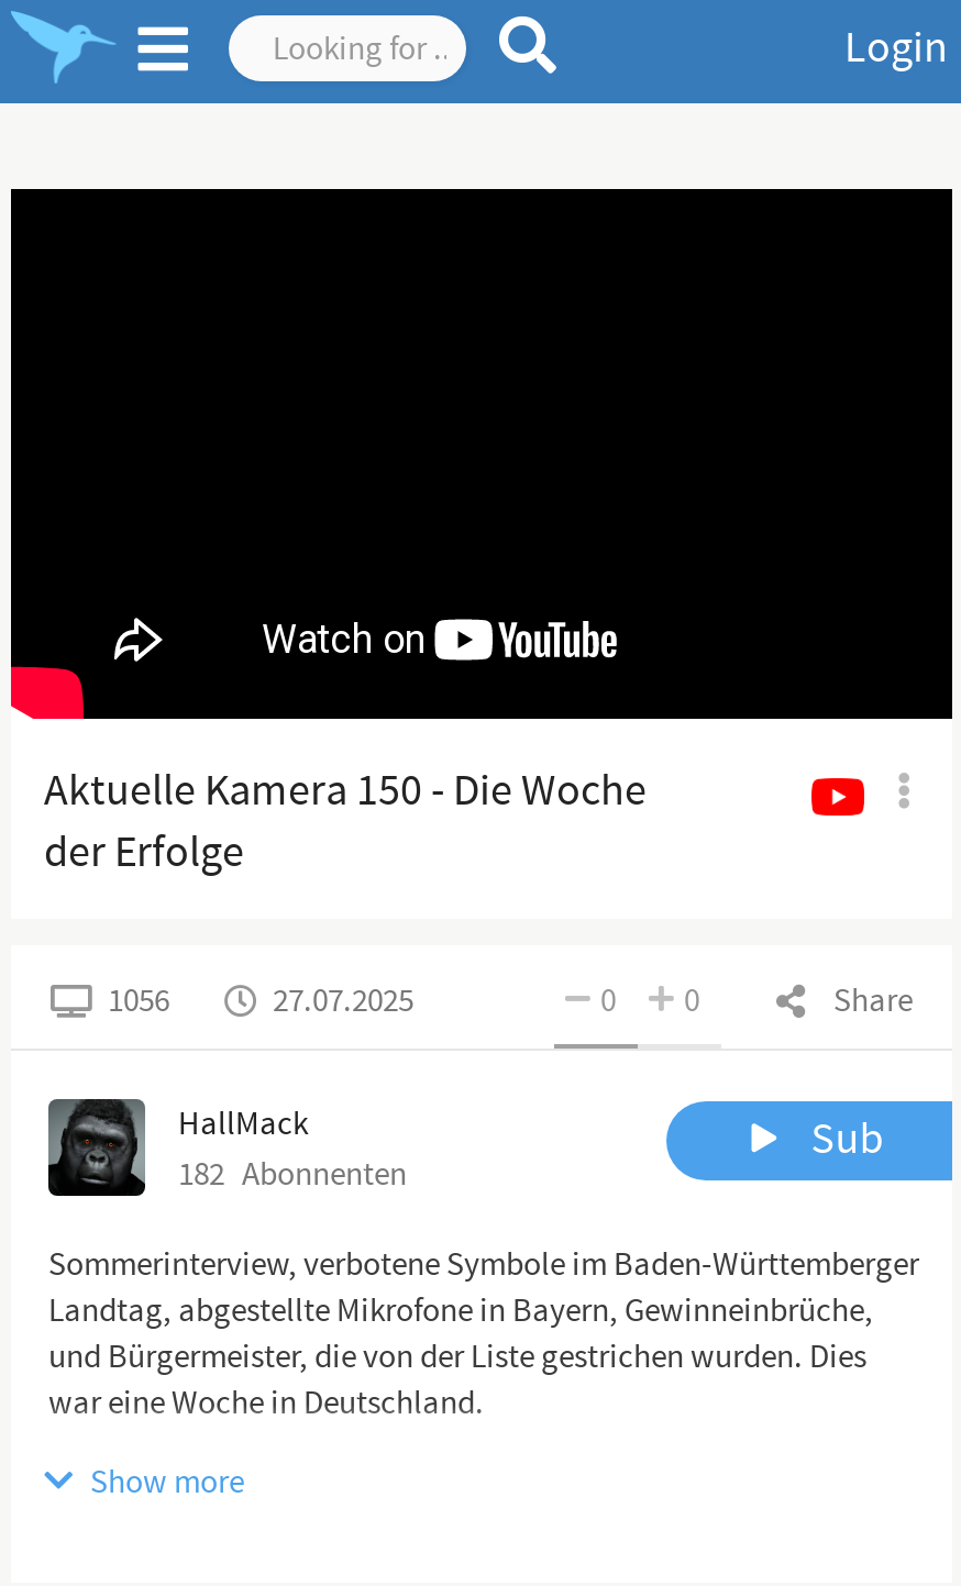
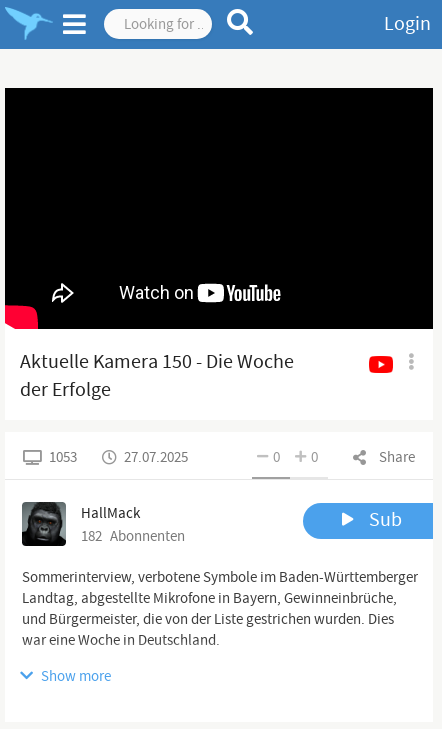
[108,980,169,1022] 1056 -> [49,448,77,467] 1053

